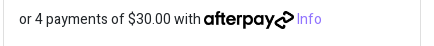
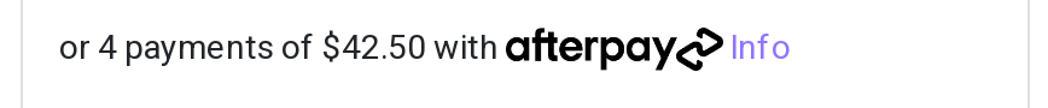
[19,9,204,30] or 4 payments of $30.00 with -> [59,22,506,73] or 4 payments of $42.50 with

